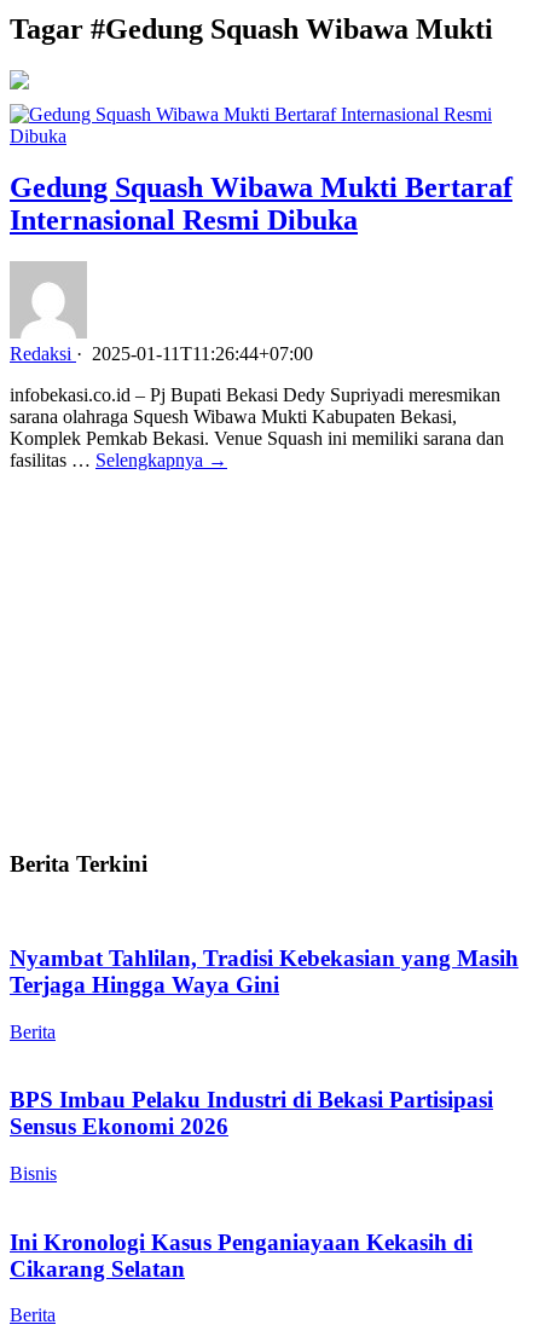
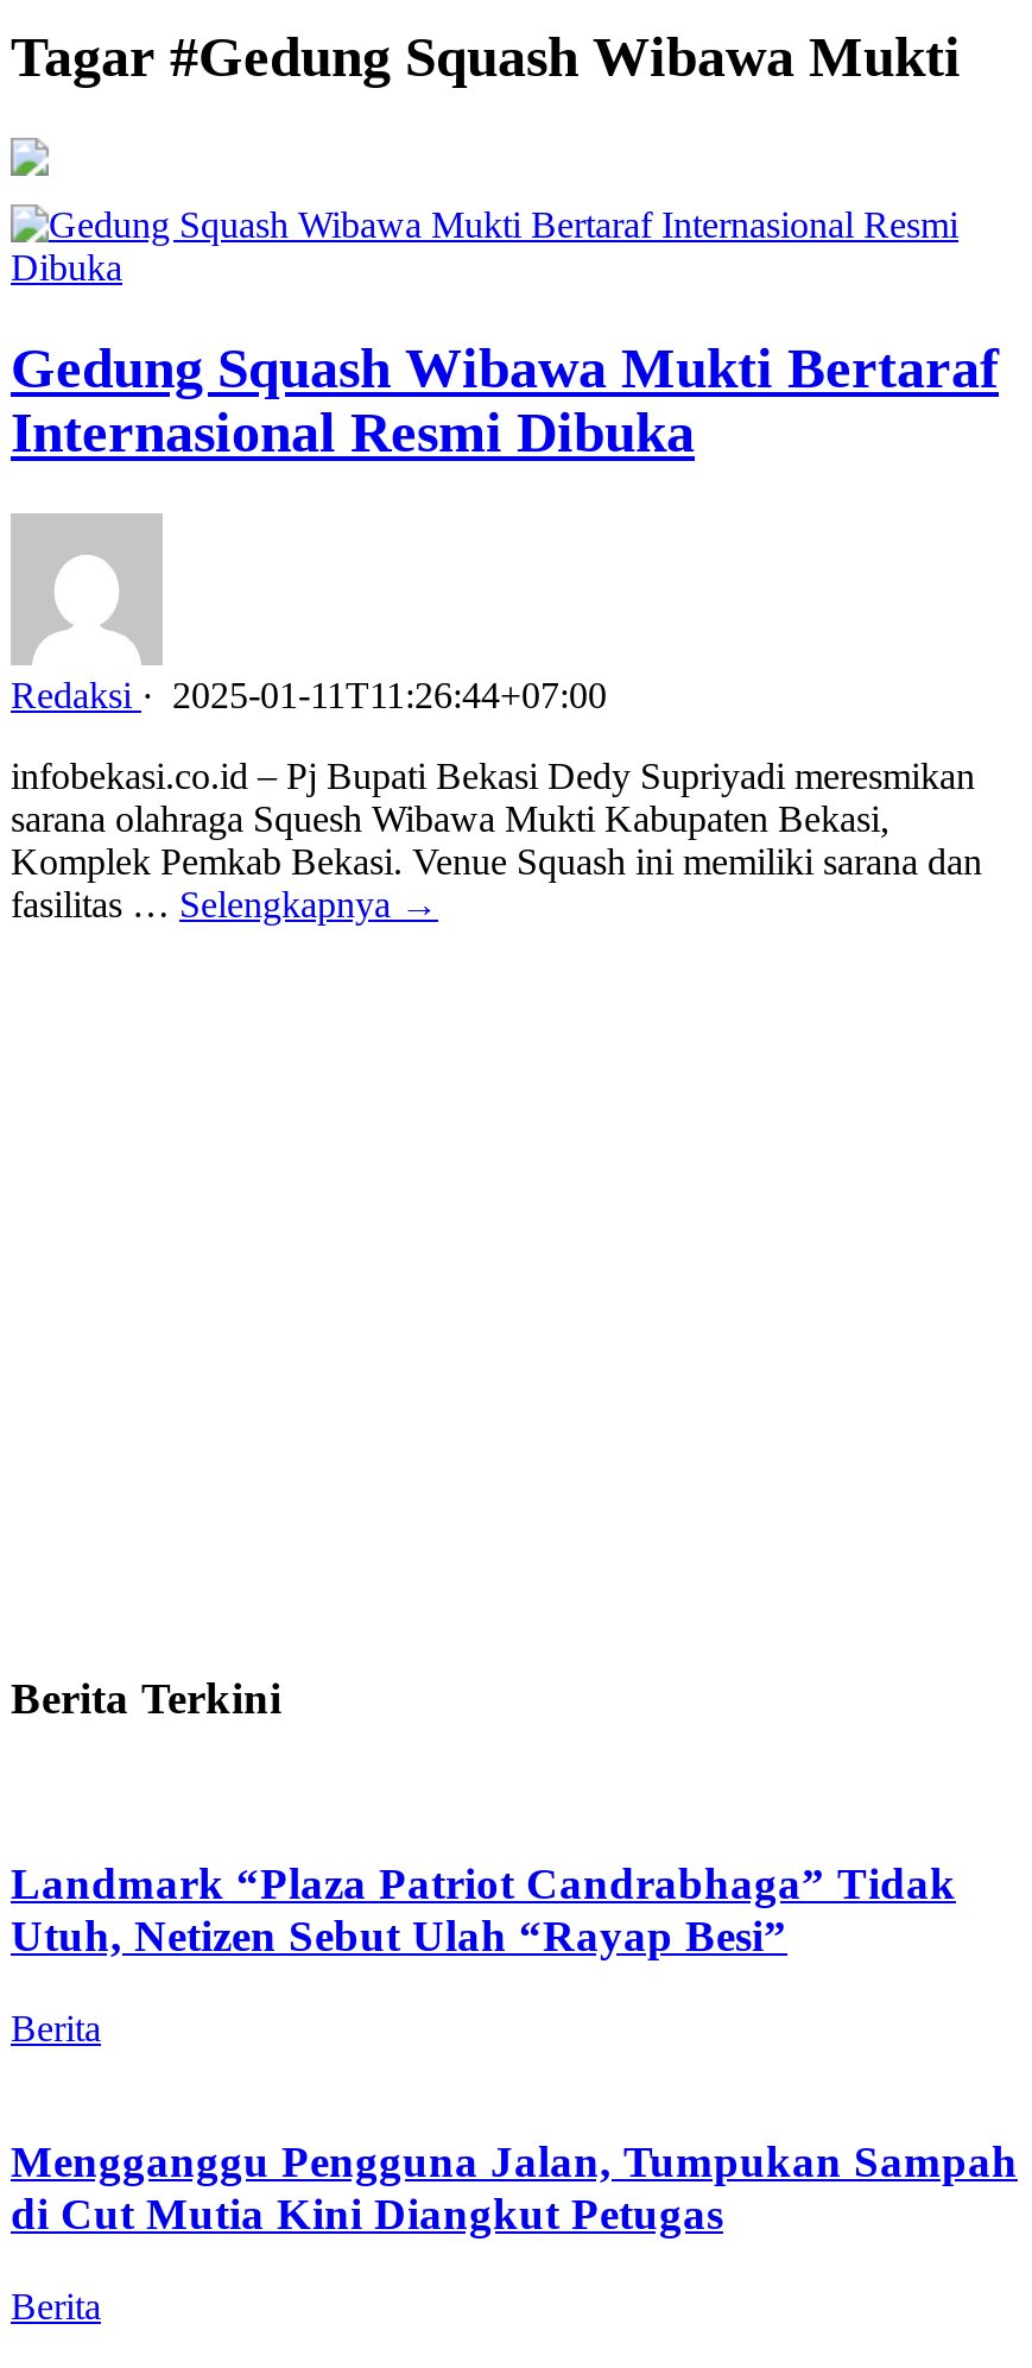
[10,945,518,997] Nyambat Tahlilan, Tradisi Kebekasian yang Masih | Terjaga Hingga Waya Gini -> [11,1858,956,1960] Landmark “Plaza Patriot Candrabhaga” Tidak | Utuh, Netizen Sebut Ulah “Rayap Besi”
[10,1087,493,1281] BPS Imbau Pelaku Industri di Bekasi Partisipasi | Sensus Ekonomi 2026 | Bisnis | Ini Kronologi Kasus Penganiayaan Kekasih di | Cikarang Selatan -> [11,2137,1018,2239] Mengganggu Pengguna Jalan, Tumpukan Sampah | di Cut Mutia Kini Diangkut Petugas

